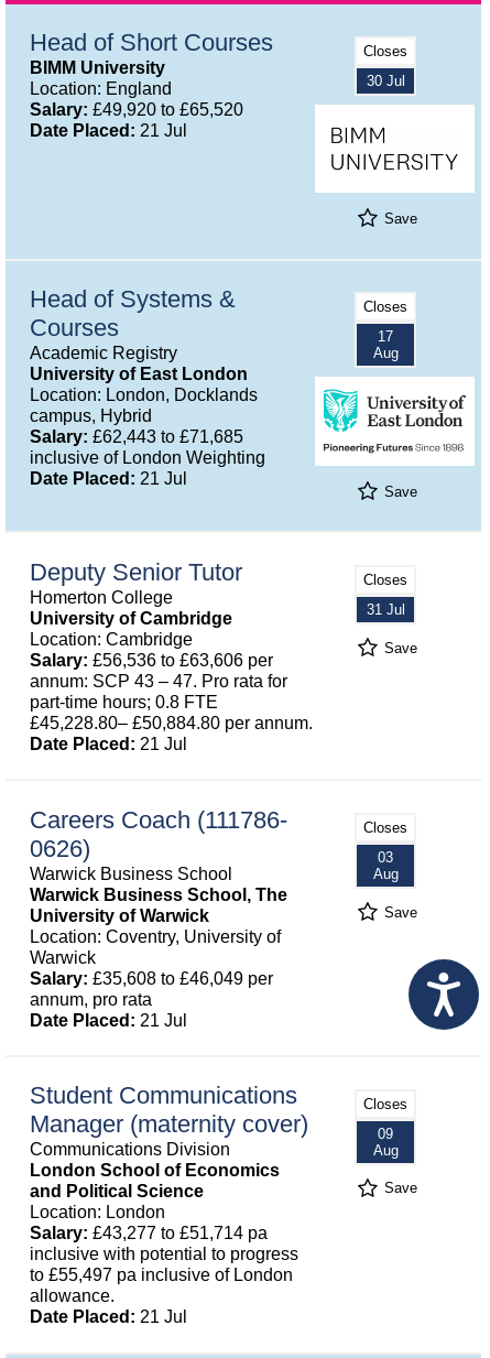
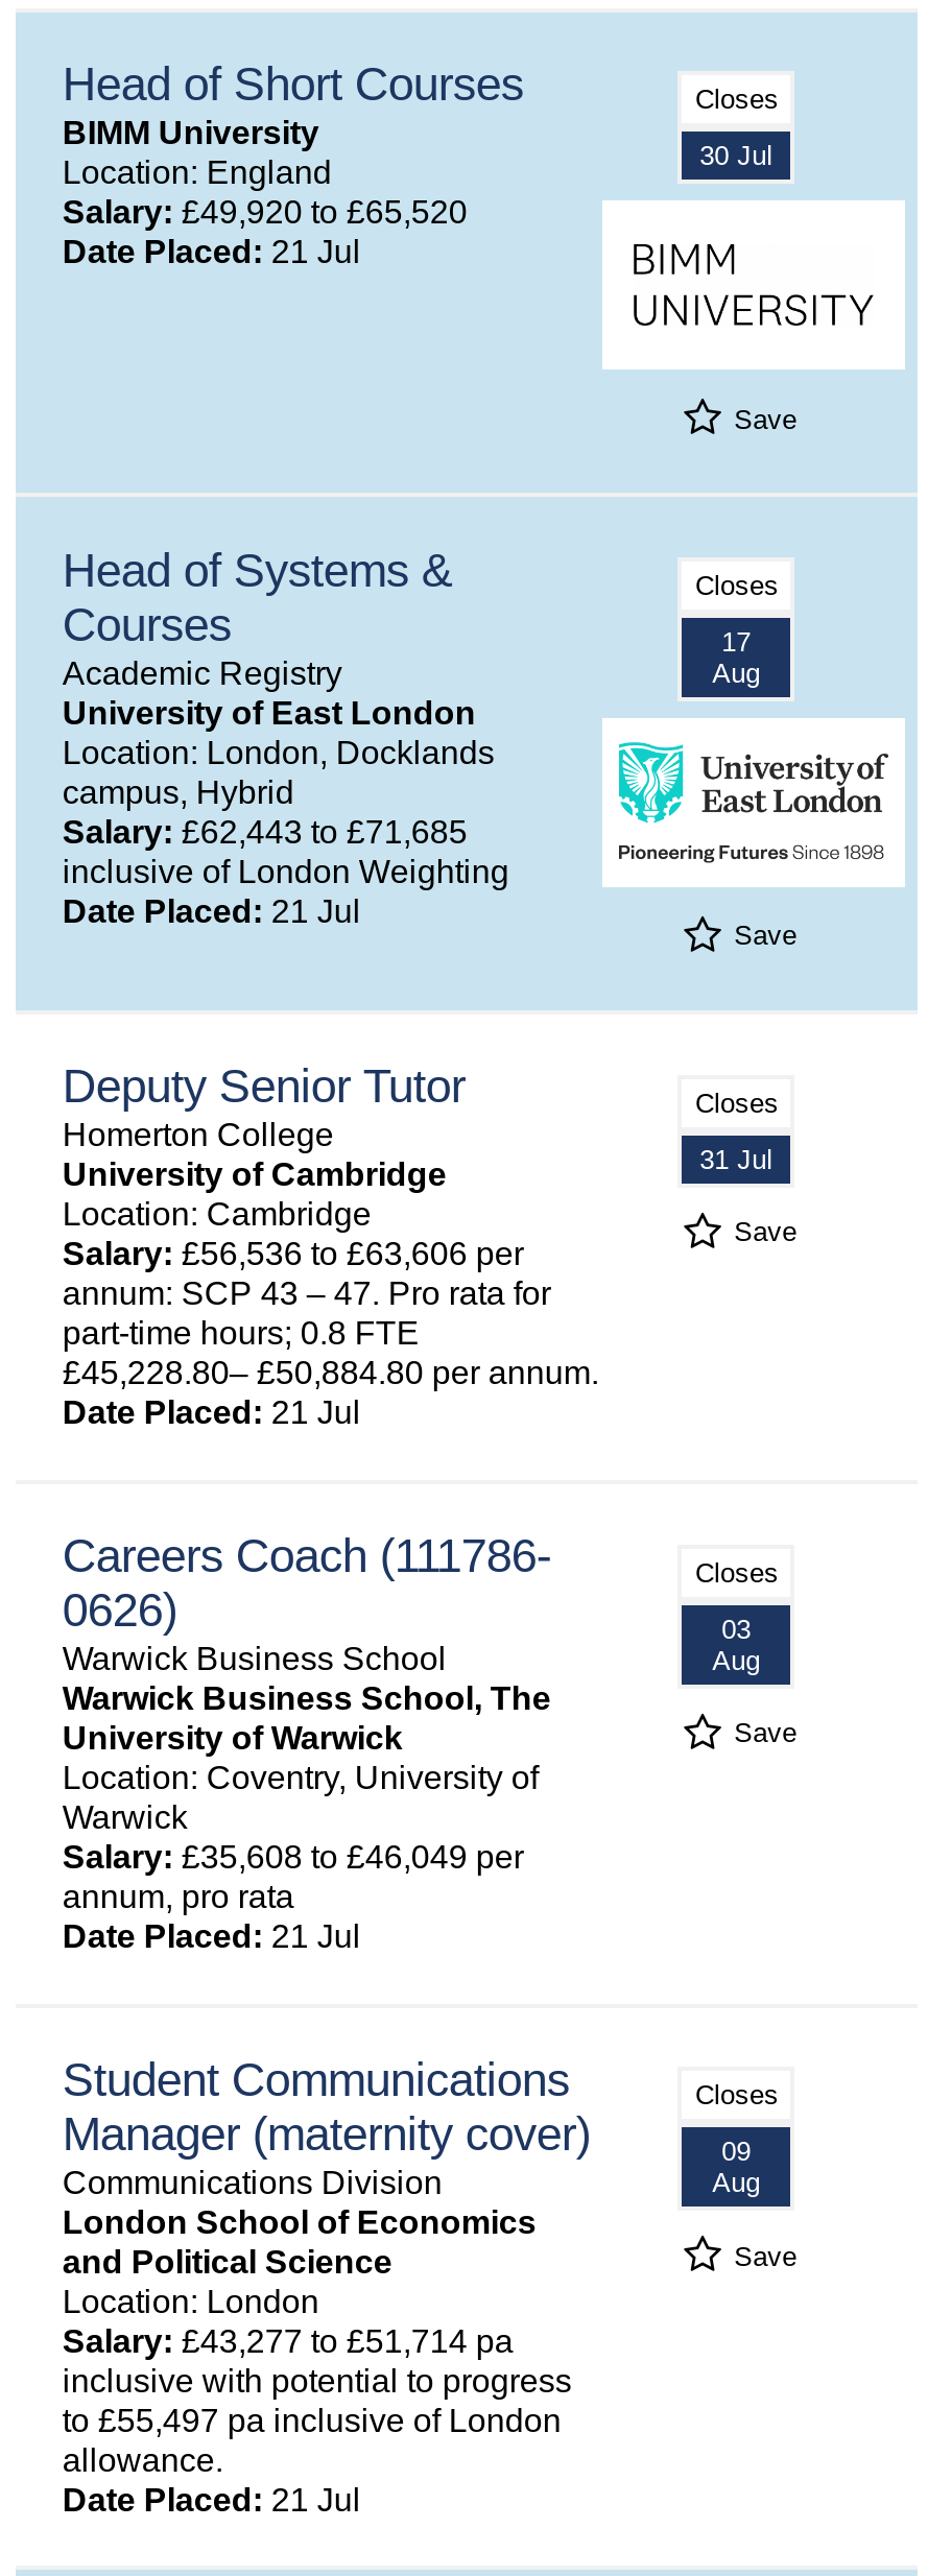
[407,958,480,1031] [image] -> none

